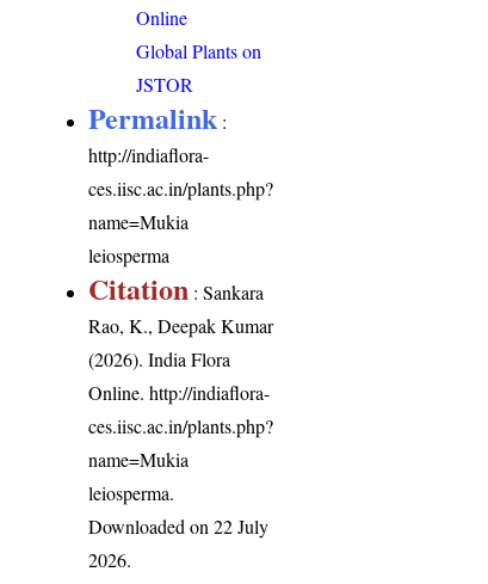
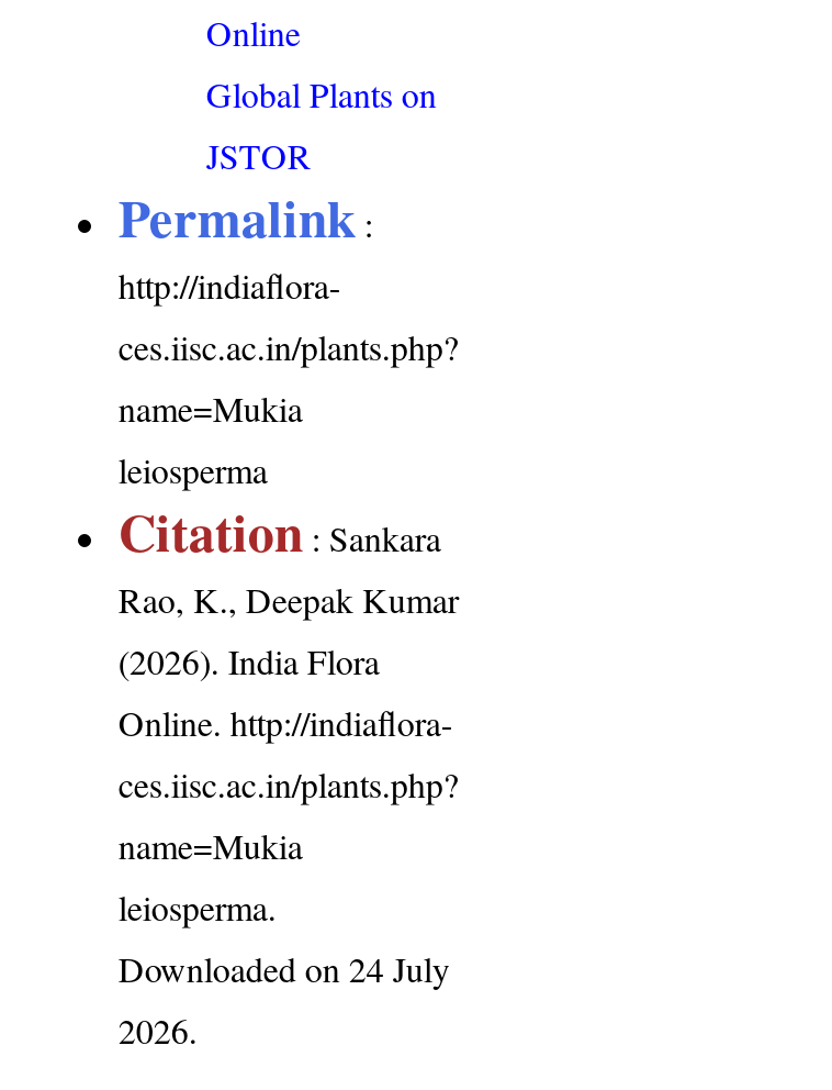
[89,514,269,539] Downloaded on 22 July -> [118,945,450,992] Downloaded on 24 July

